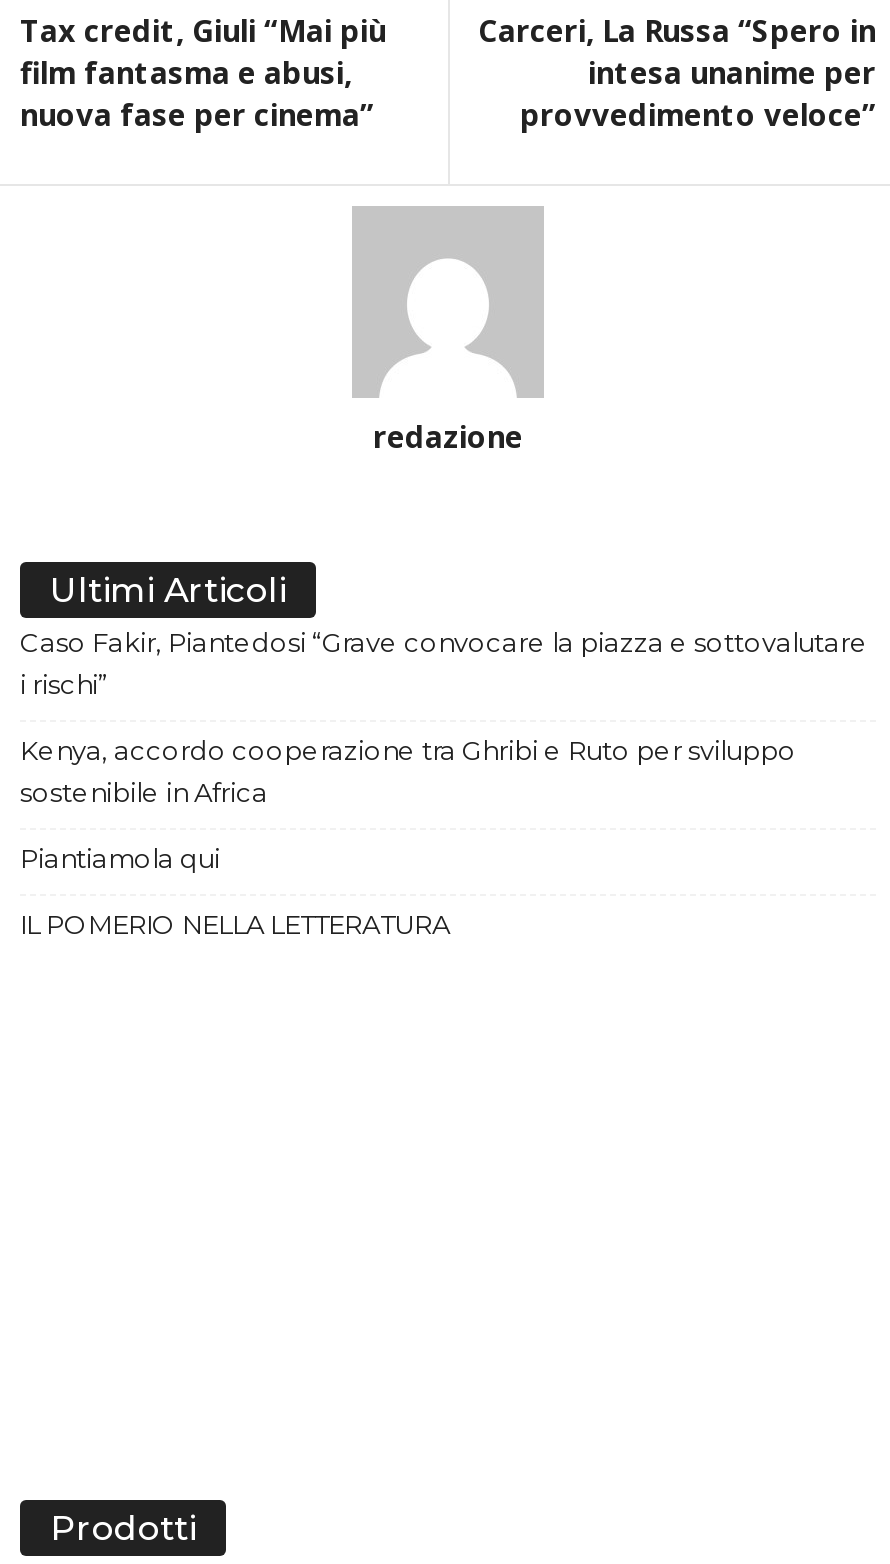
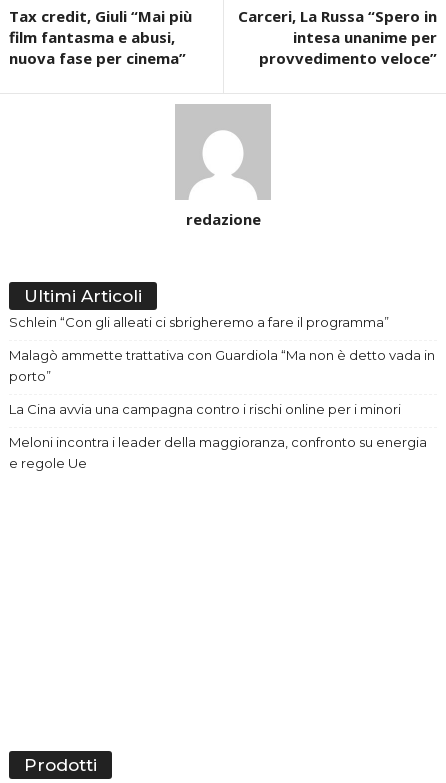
[20,627,868,701] Caso Fakir, Piantedosi “Grave convocare la piazza e sottovalutare | i rischi” -> [9,314,389,330] Schlein “Con gli alleati ci sbrigheremo a fare il programma”
[20,735,796,809] Kenya, accordo cooperazione tra Ghribi e Ruto per sviluppo | sostenibile in Africa -> [9,347,435,384] Malagò ammette trattativa con Guardiola “Ma non è detto vada in | porto”
[20,843,220,875] Piantiamola qui -> [9,401,401,417] La Cina avvia una campagna contro i rischi online per i minori
[20,909,450,941] IL POMERIO NELLA LETTERATURA -> [9,434,427,471] Meloni incontra i leader della maggioranza, confronto su energia | e regole Ue

